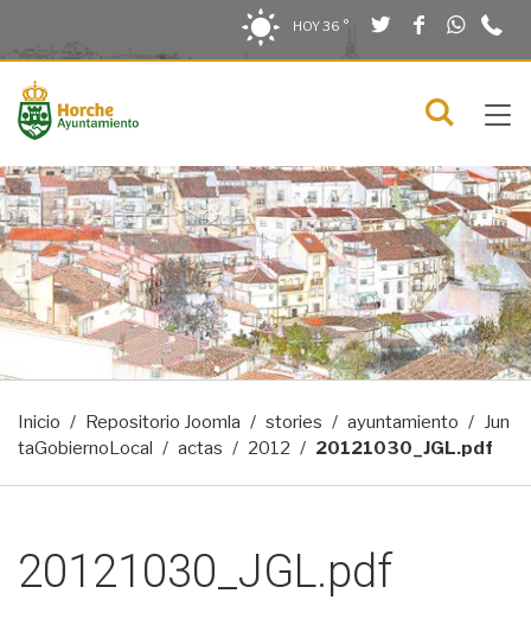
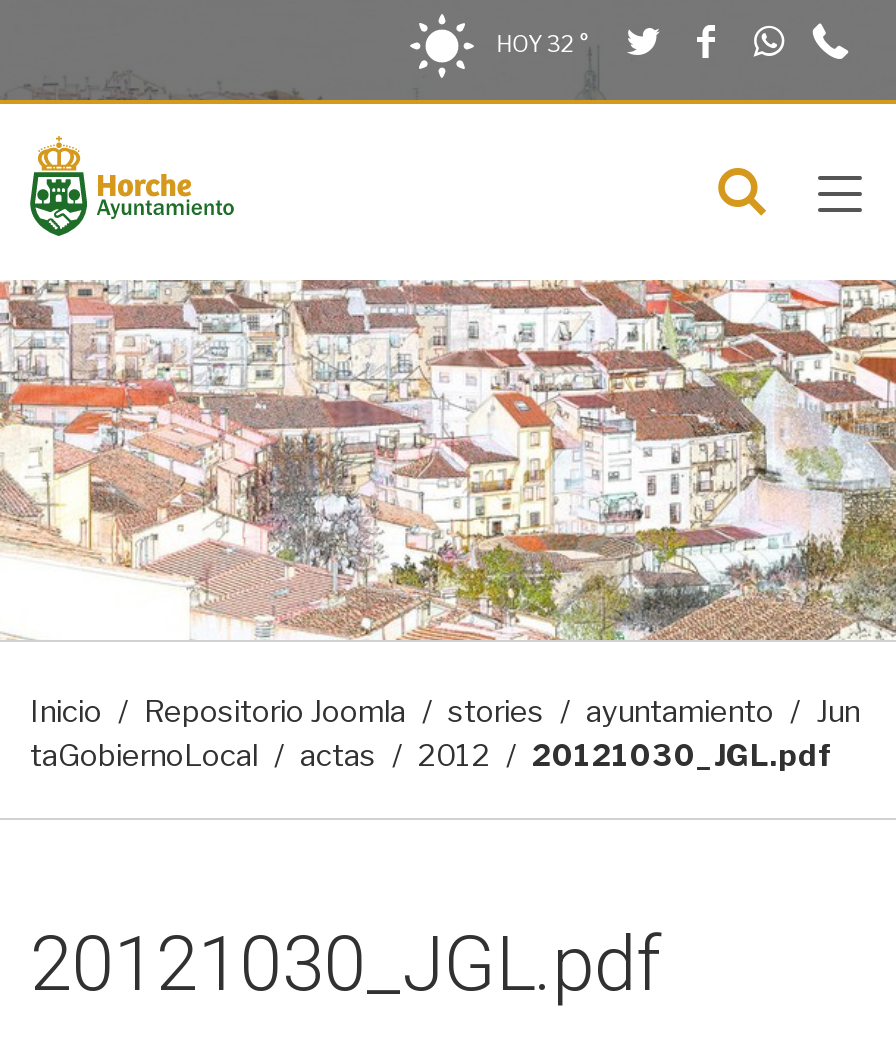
[293,18,350,34] HOY 36 ° -> [496,30,590,58] HOY 32 °

